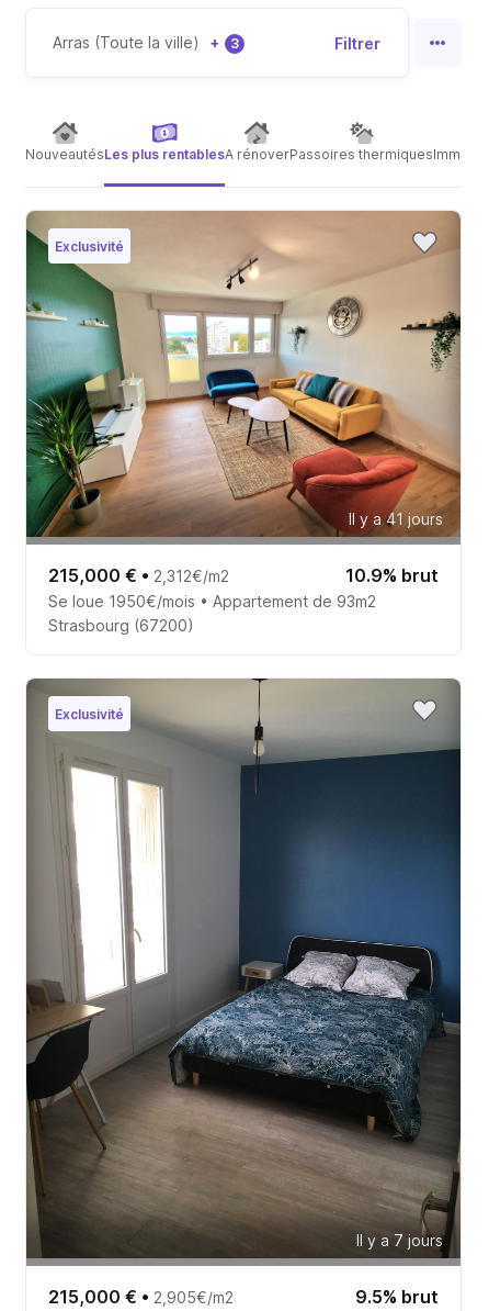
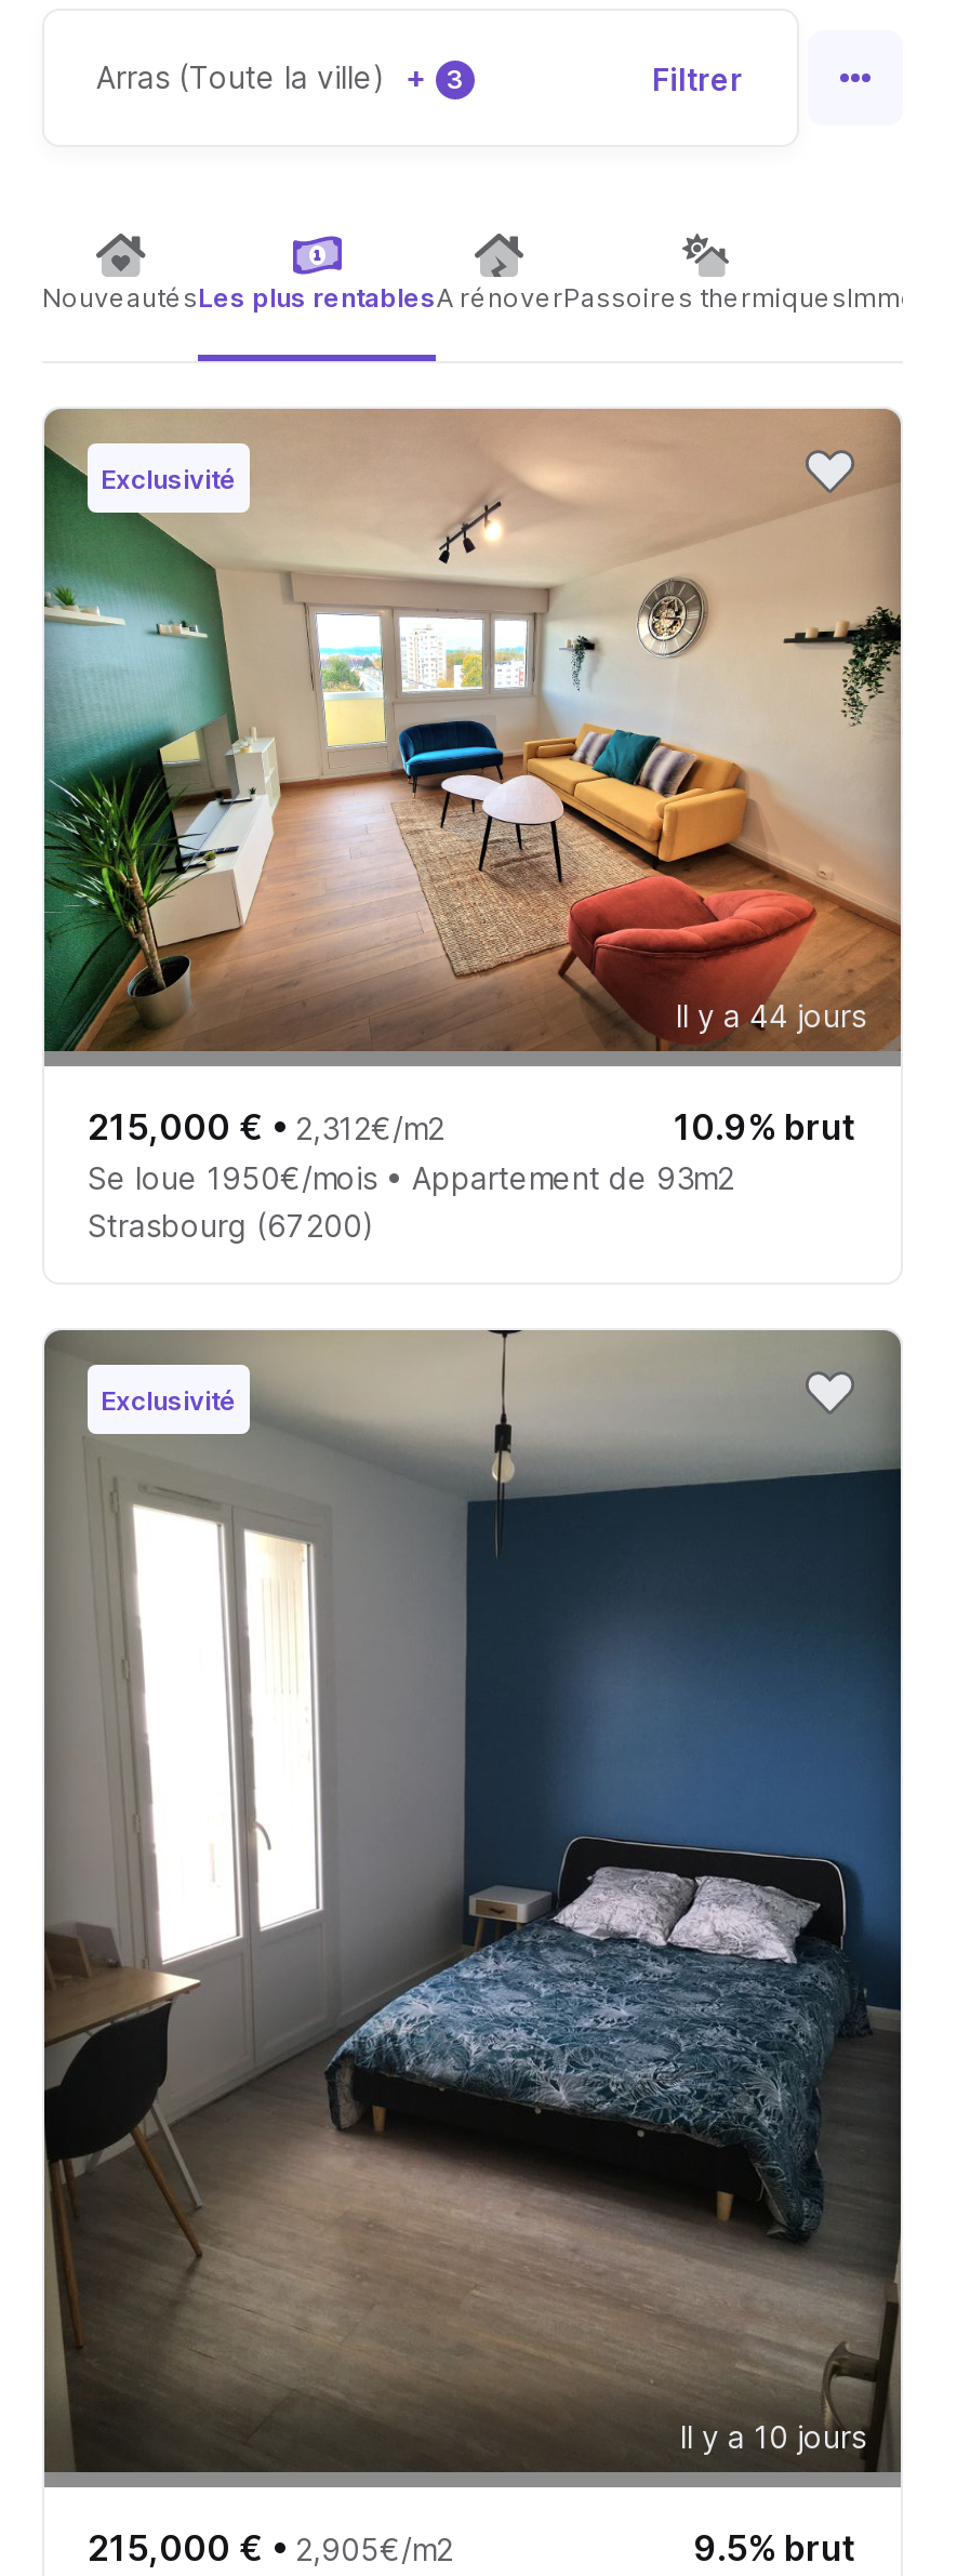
[349,509,443,528] Il y a 41 jours -> [676,997,866,1034] Il y a 44 jours
[356,1231,443,1250] Il y a 7 jours -> [680,2418,866,2455] Il y a 10 jours

